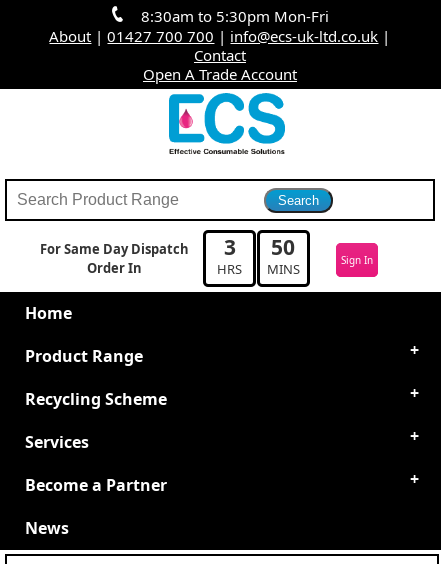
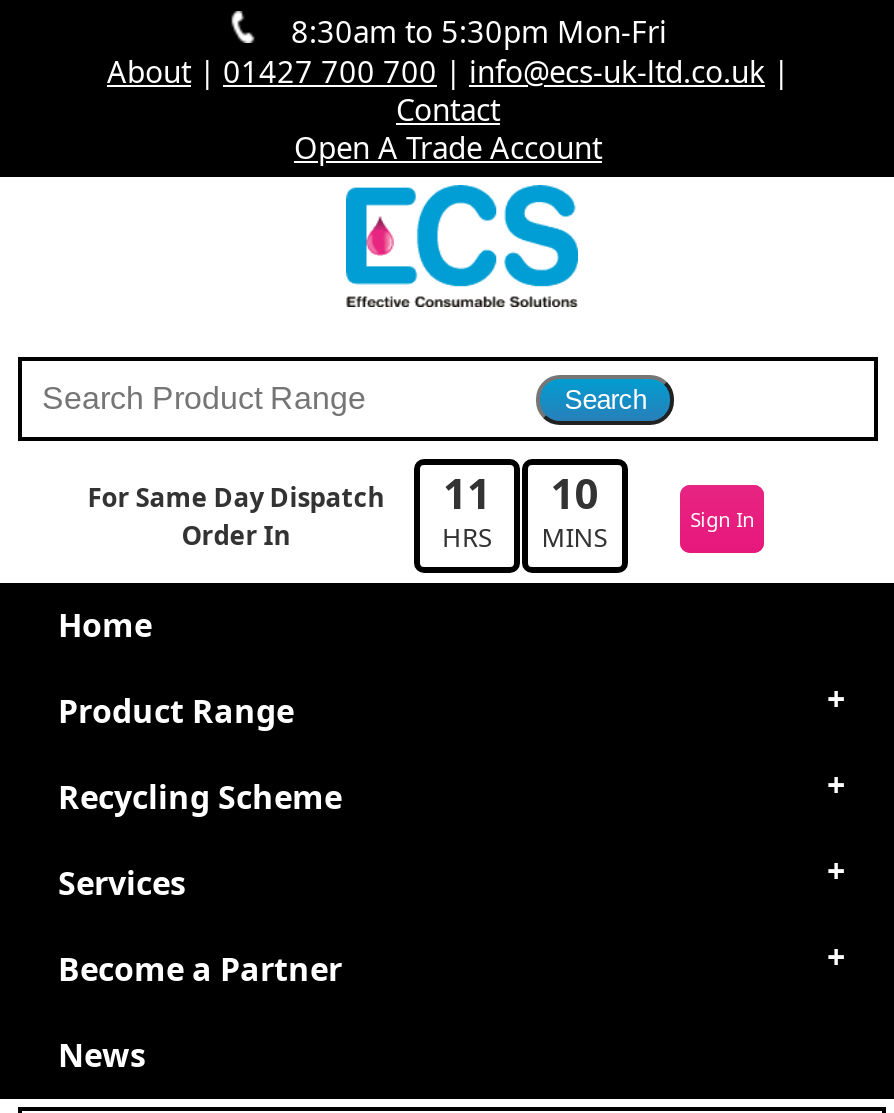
[223,233,235,261] 3 -> [443,466,491,522] 11
[271,233,295,261] 50 -> [551,466,599,522] 10

